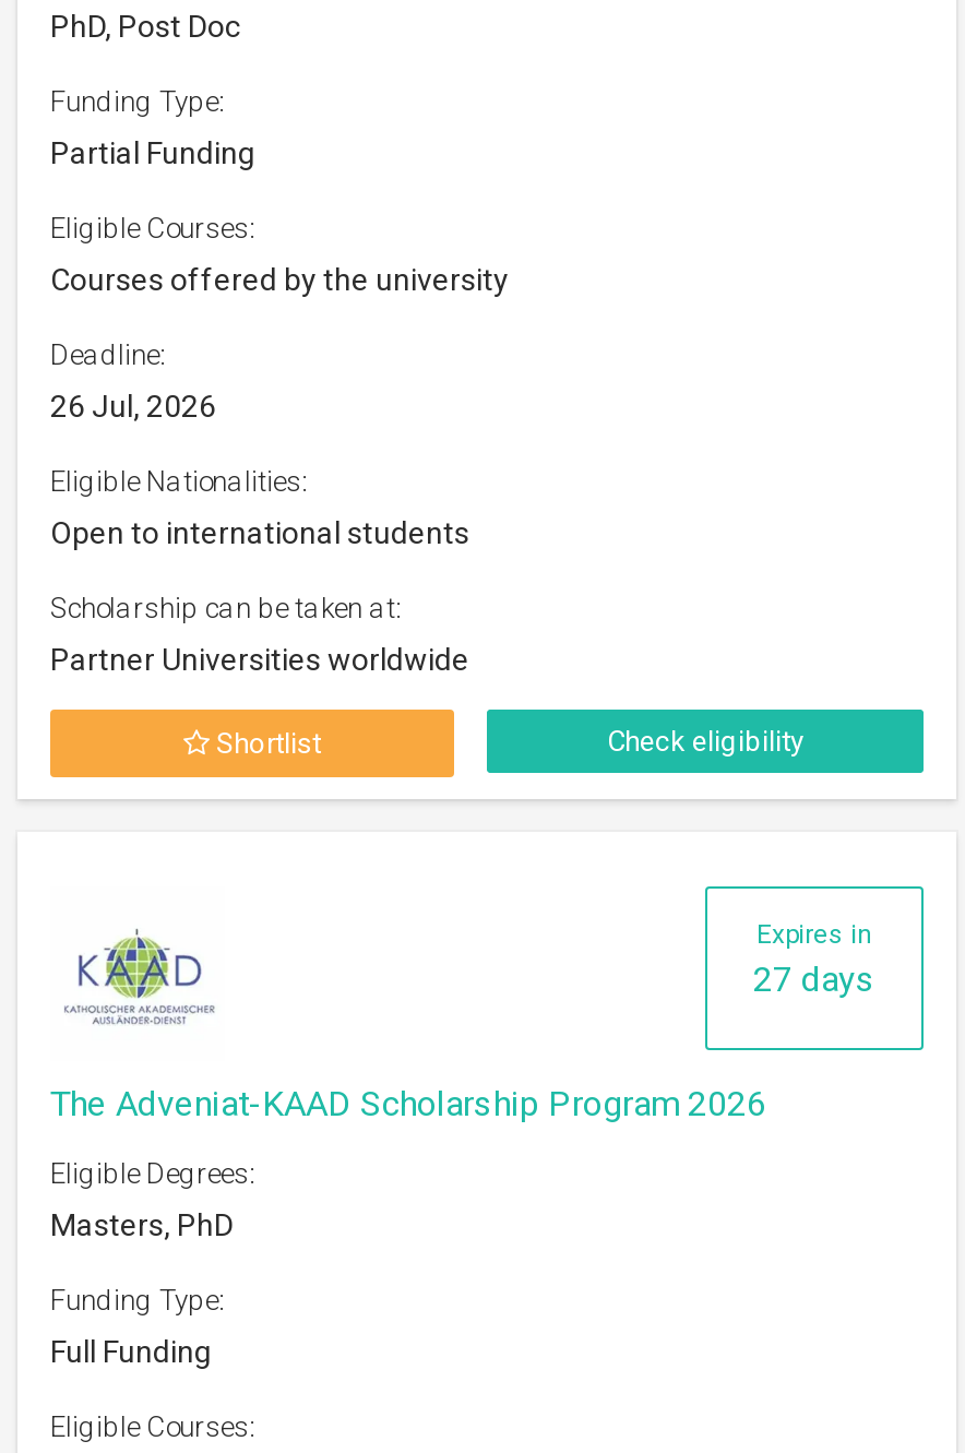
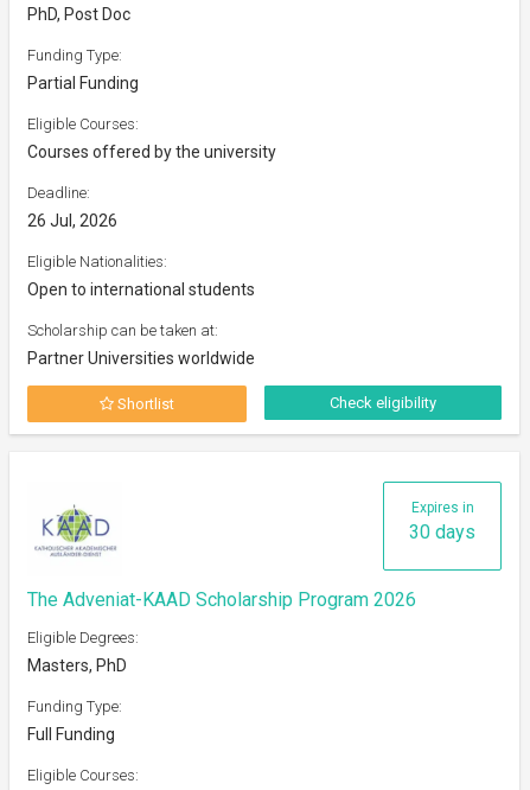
[753,958,875,1000] 27 days -> [409,520,475,543] 30 days

